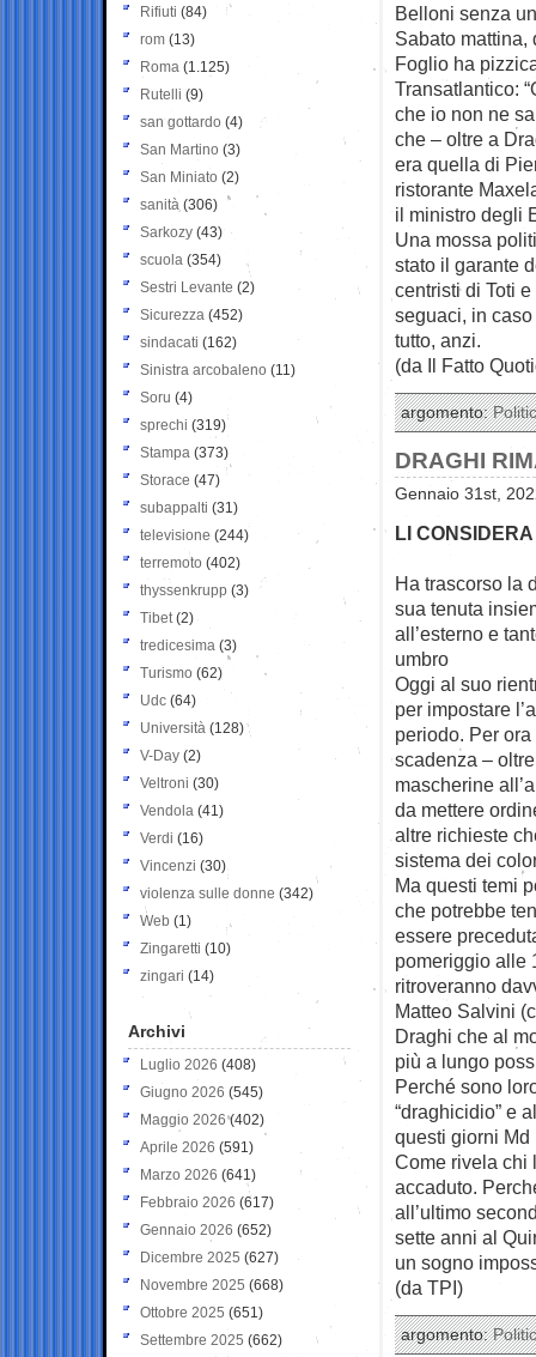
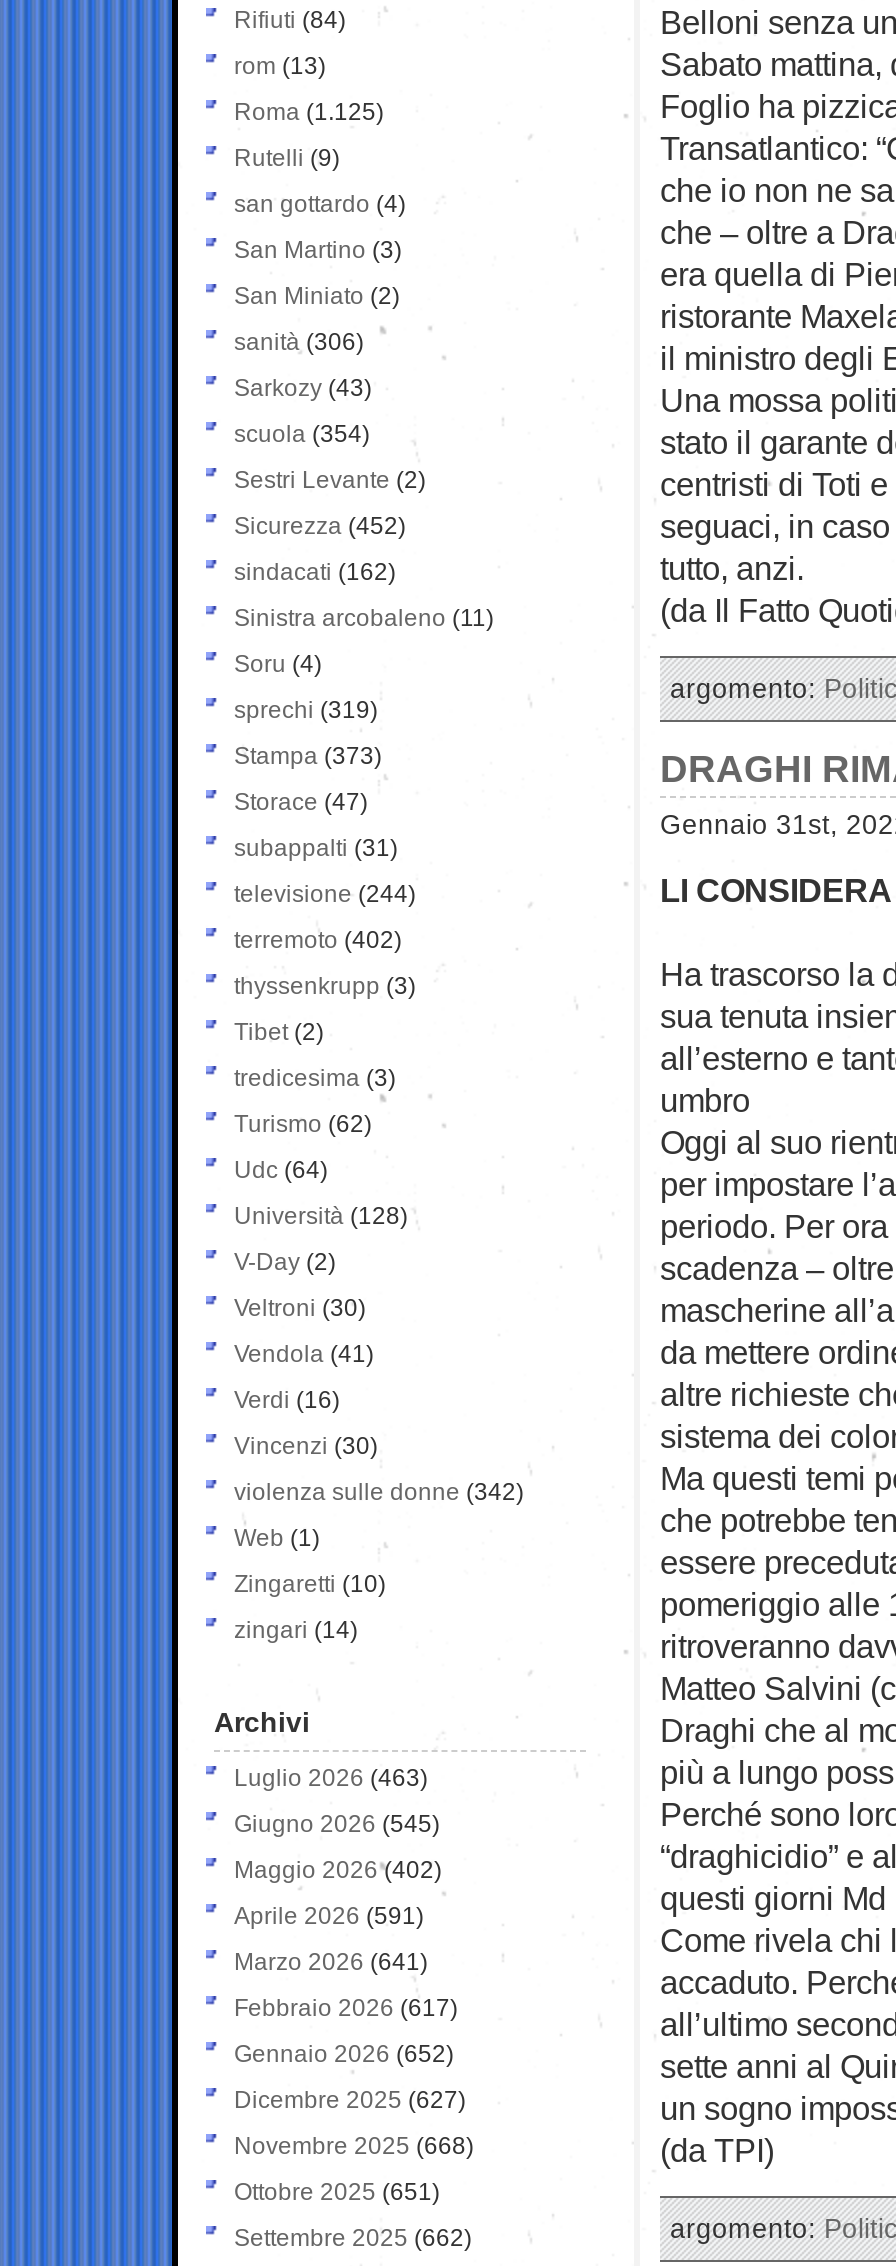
[140,1056,256,1073] Luglio 2026 (408) -> [234,1764,428,1792] Luglio 2026 (463)

